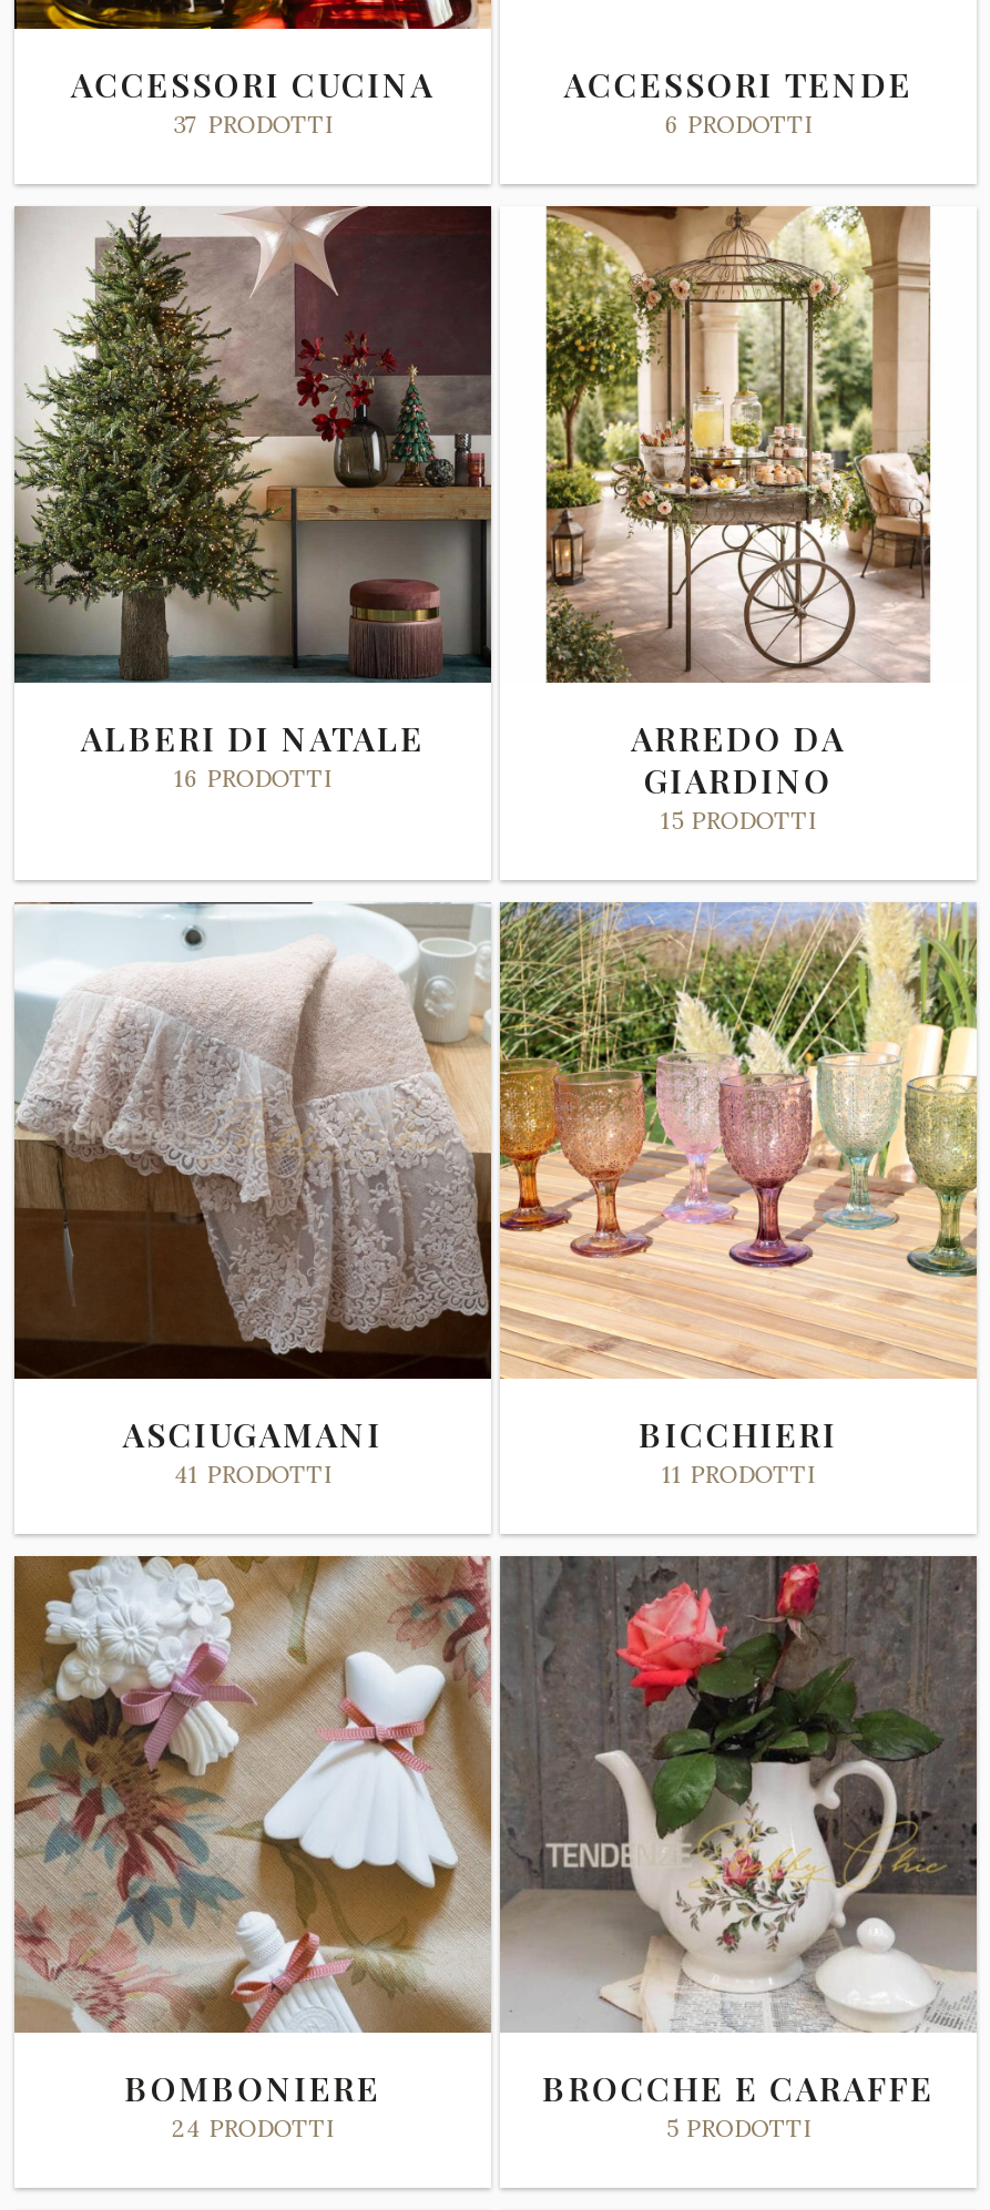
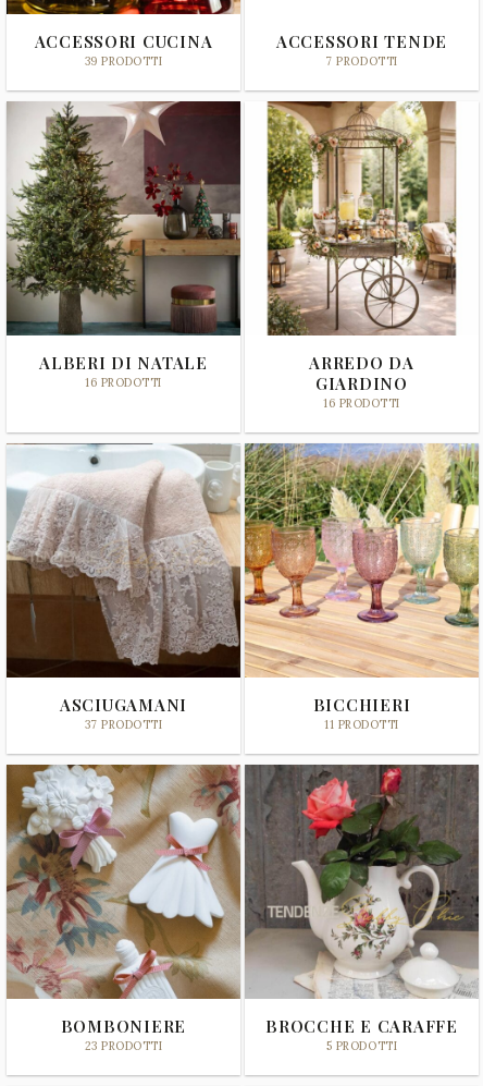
[173,108,332,139] 37 PRODOTTI -> [84,53,163,69] 39 PRODOTTI
[665,108,812,139] 6 PRODOTTI -> [326,53,398,69] 7 PRODOTTI
[661,804,816,835] 15 PRODOTTI -> [323,395,400,411] 16 PRODOTTI
[174,1458,331,1489] 41 PRODOTTI -> [84,717,163,732] 37 PRODOTTI
[172,2112,333,2143] 24 PRODOTTI -> [84,1038,163,1053] 23 PRODOTTI

